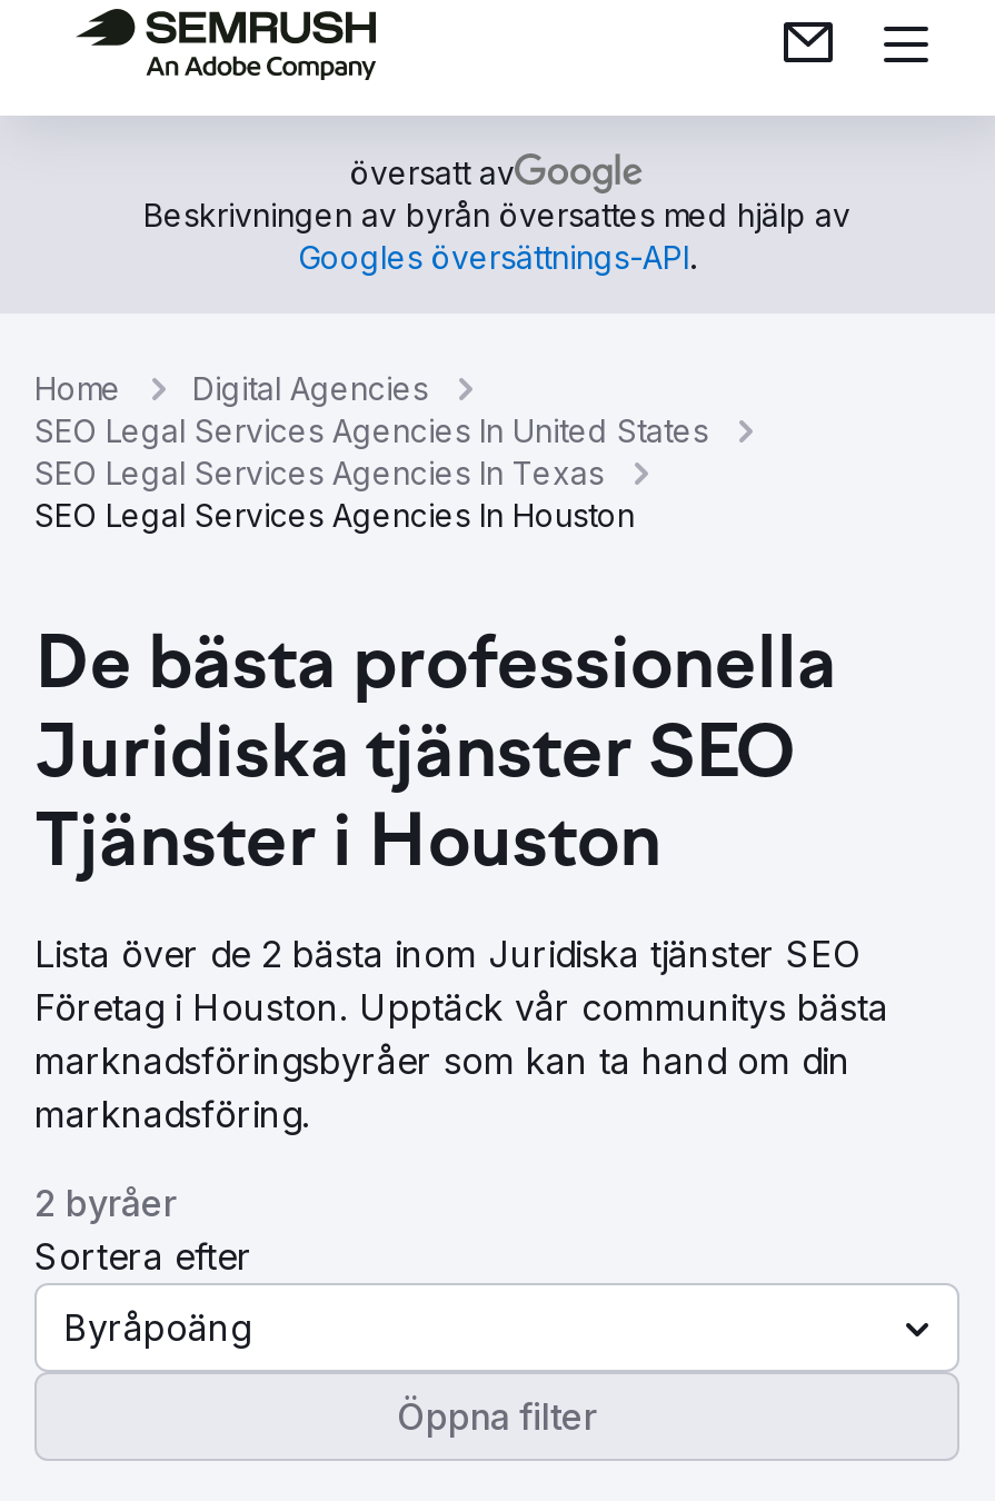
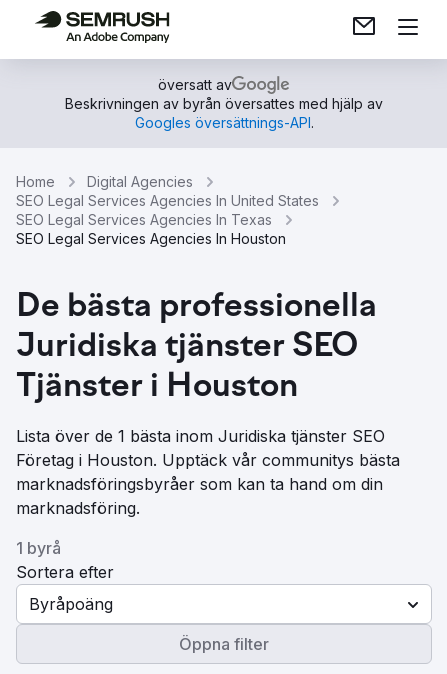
[34,932,859,976] Lista över de 2 bästa inom Juridiska tjänster SEO -> [16,426,385,446] Lista över de 1 bästa inom Juridiska tjänster SEO
[34,1181,177,1225] 2 byråer -> [16,538,61,558] 1 byrå

